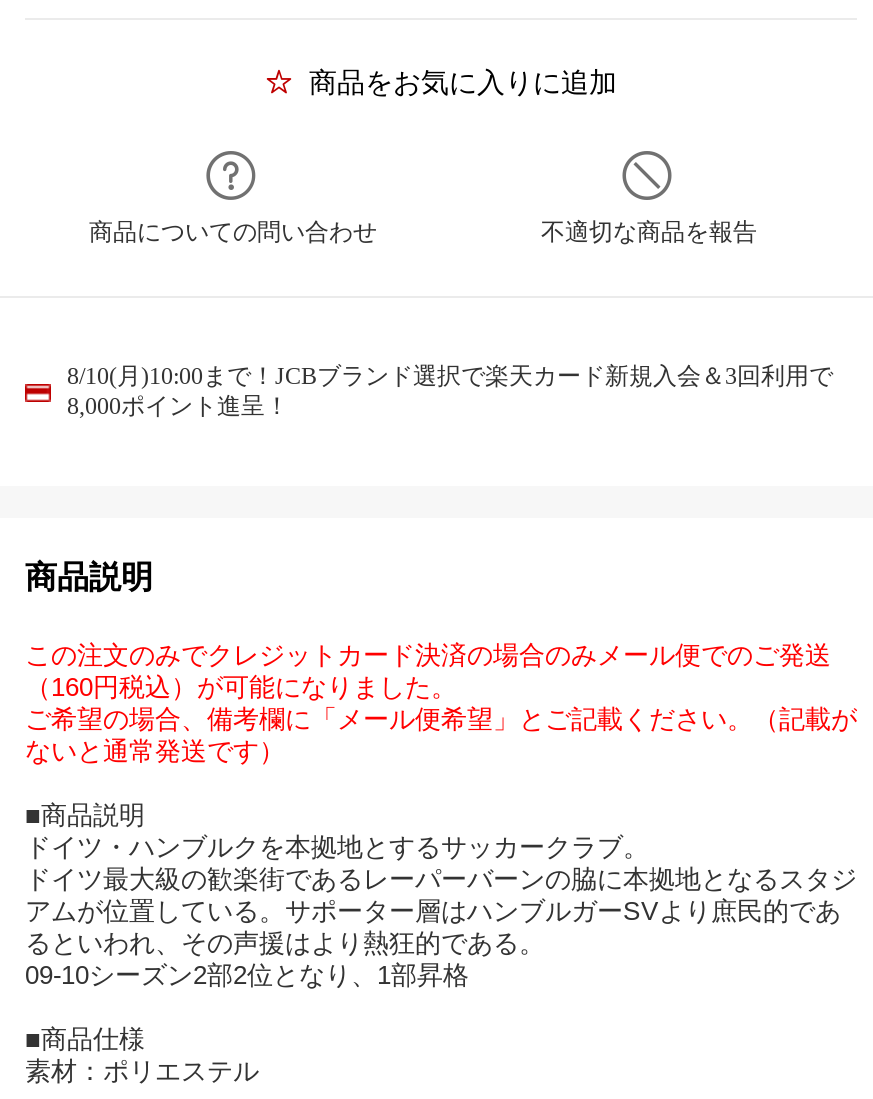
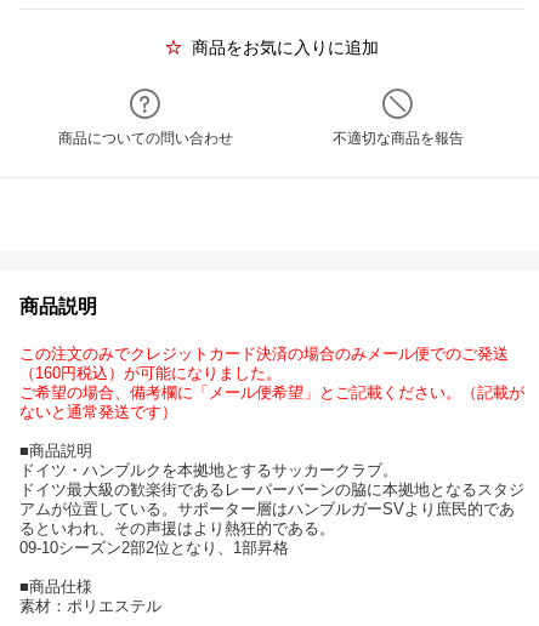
[67,362,833,420] 8/10(月)10:00まで！JCBブランド選択で楽天カード新規入会＆3回利用で | 8,000ポイント進呈！ -> none

